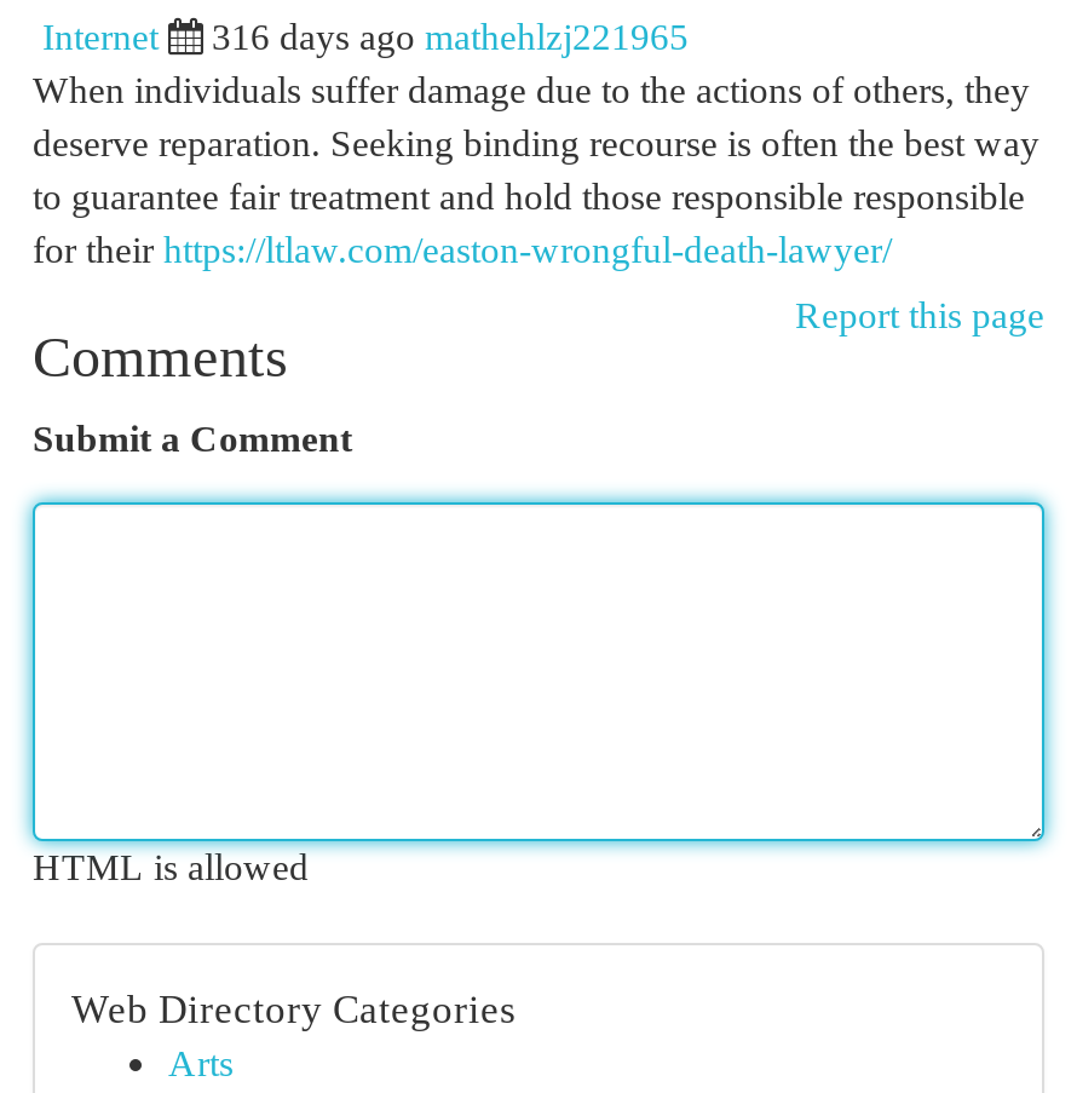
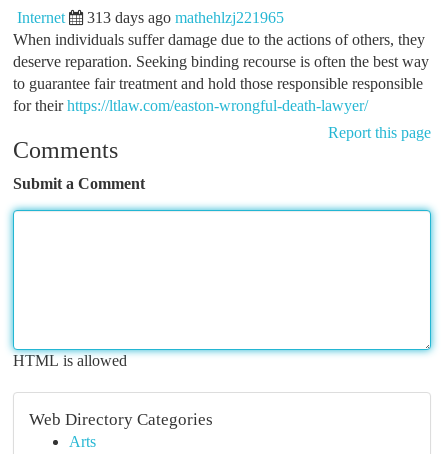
[212,16,689,57] 316 days ago mathehlzj221965 -> [87,9,284,26] 313 days ago mathehlzj221965

